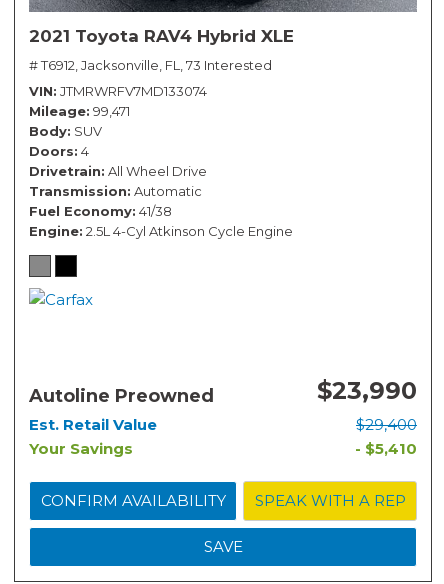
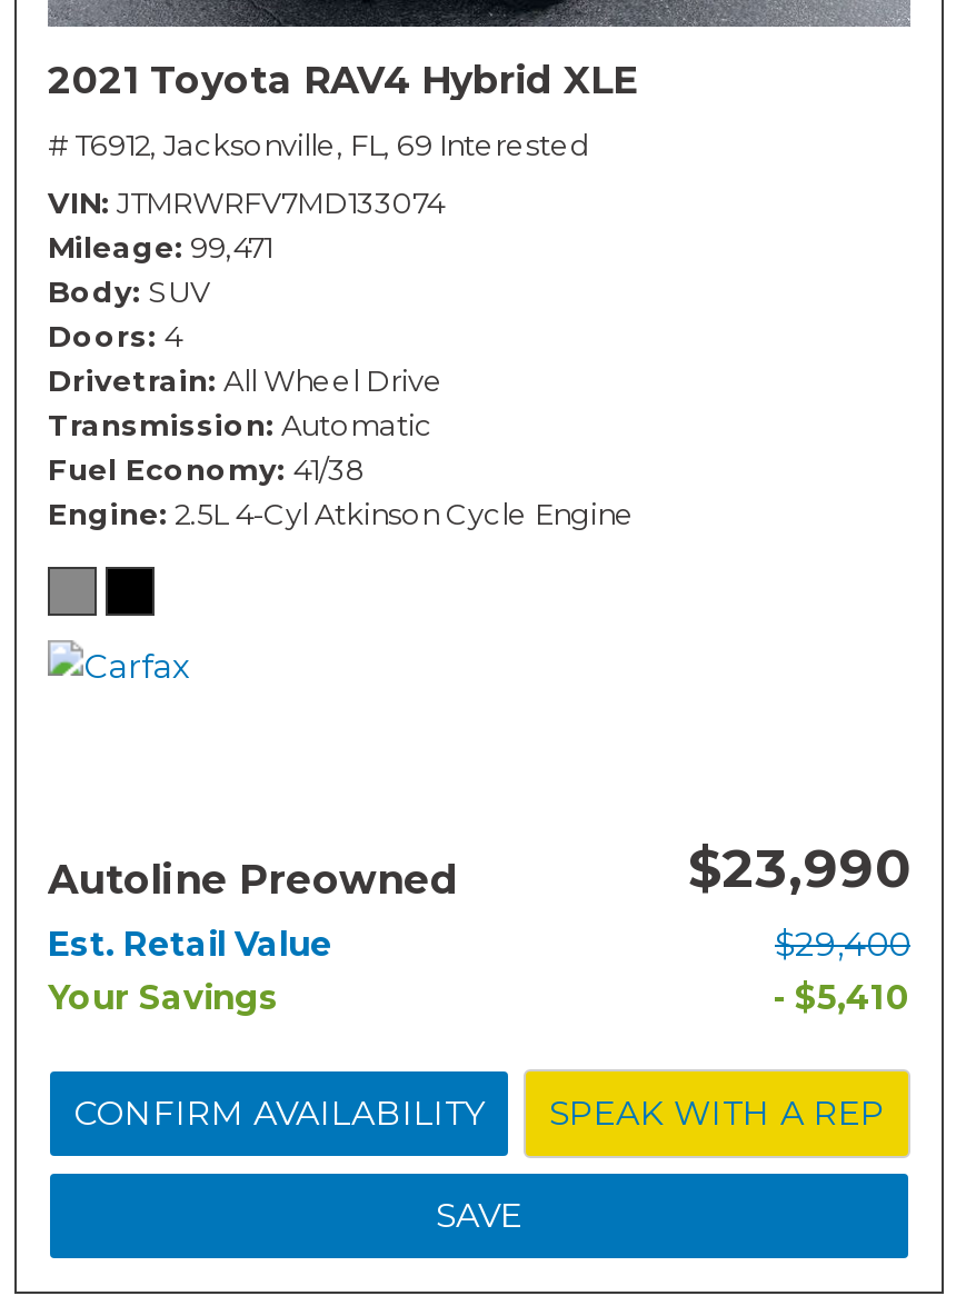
[29,57,272,73] # T6912, Jacksonville, FL, 73 Interested -> [48,127,590,162] # T6912, Jacksonville, FL, 69 Interested

